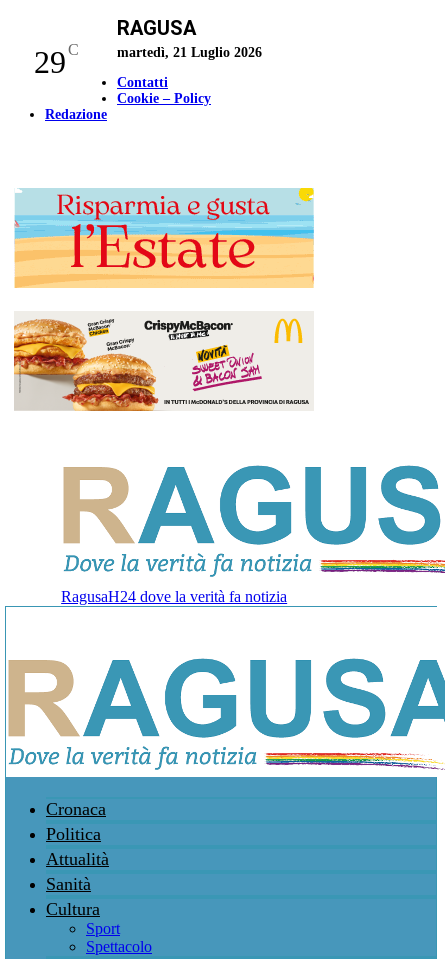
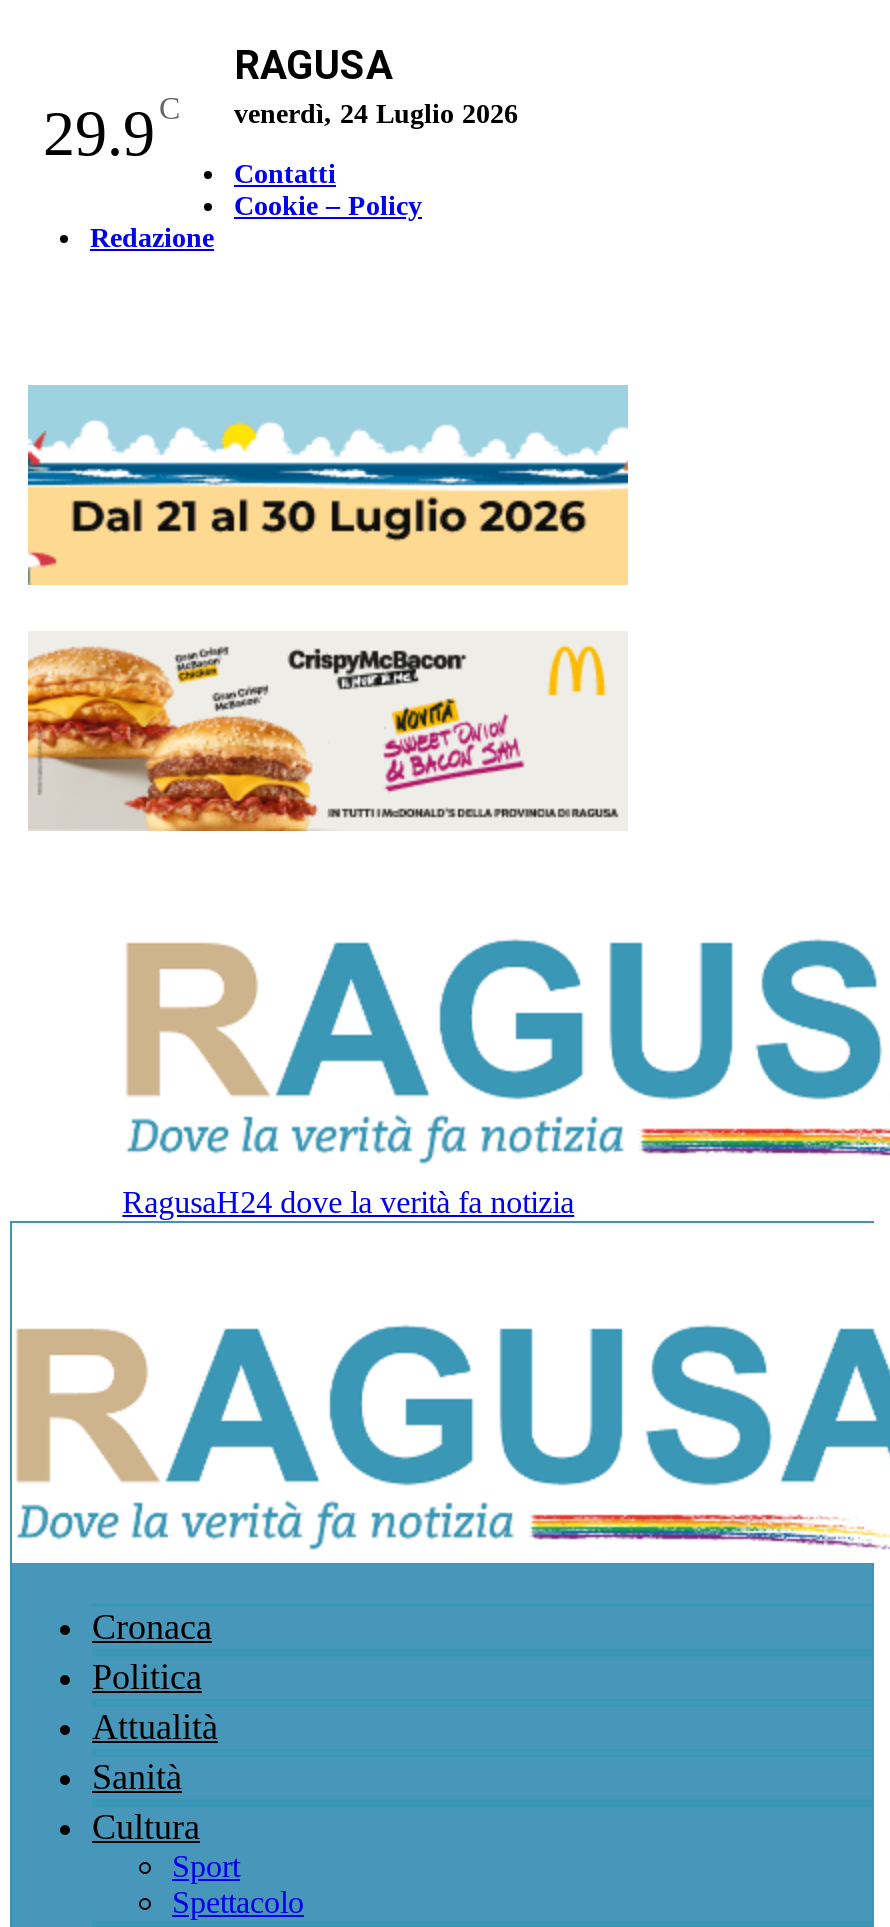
[33,41,78,80] 29 C -> [43,91,181,169] 29.9 C
[117,45,262,60] martedì, 21 Luglio 2026 -> [234,99,518,129] venerdì, 24 Luglio 2026
[14,187,315,287] [image] -> [26,383,630,585] [image]

